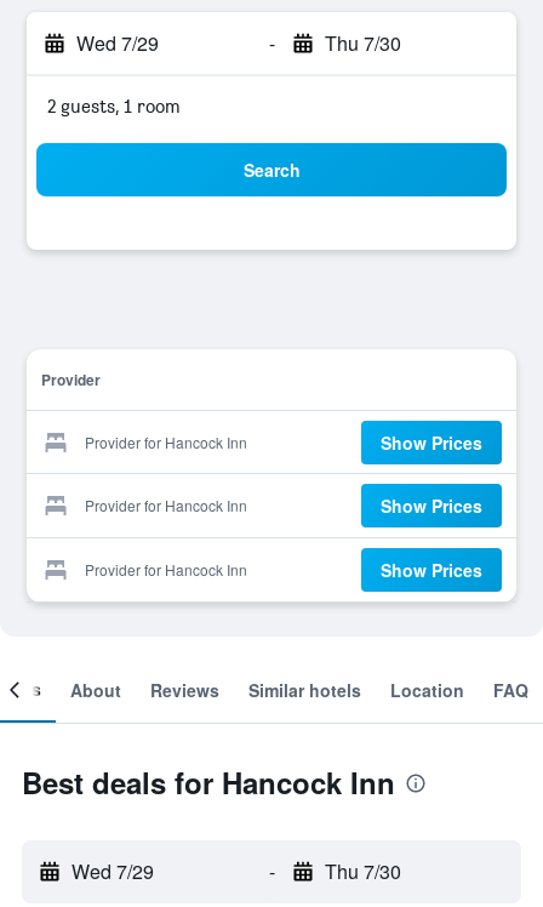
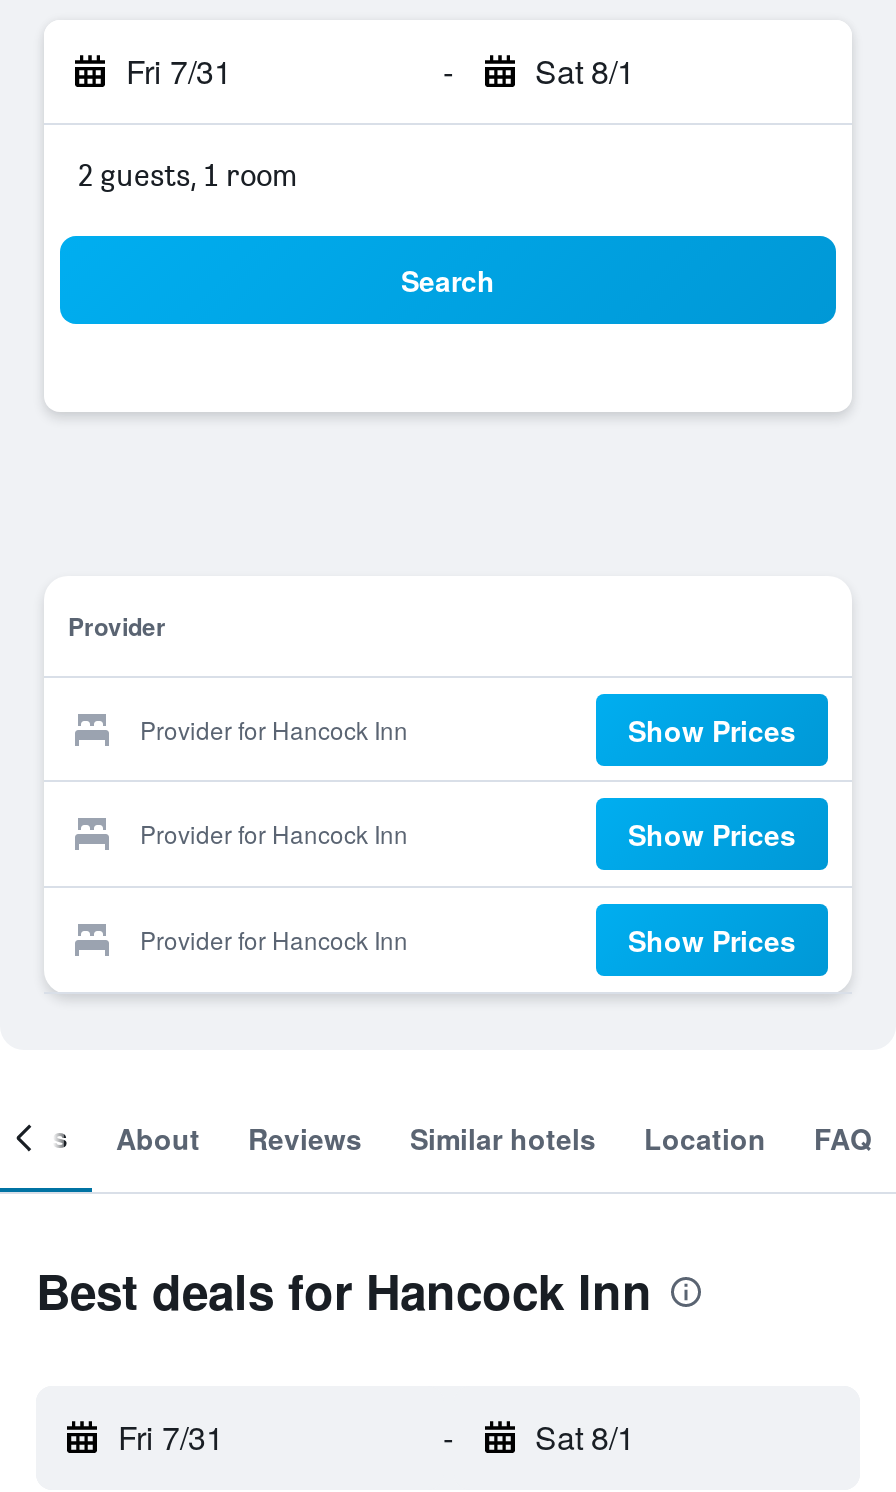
[76,29,159,57] Wed 7/29 -> [126,48,232,94] Fri 7/31
[324,29,401,57] Thu 7/30 -> [535,48,635,94] Sat 8/1
[72,857,154,885] Wed 7/29 -> [118,1414,224,1460] Fri 7/31
[324,857,401,885] Thu 7/30 -> [535,1414,635,1460] Sat 8/1

